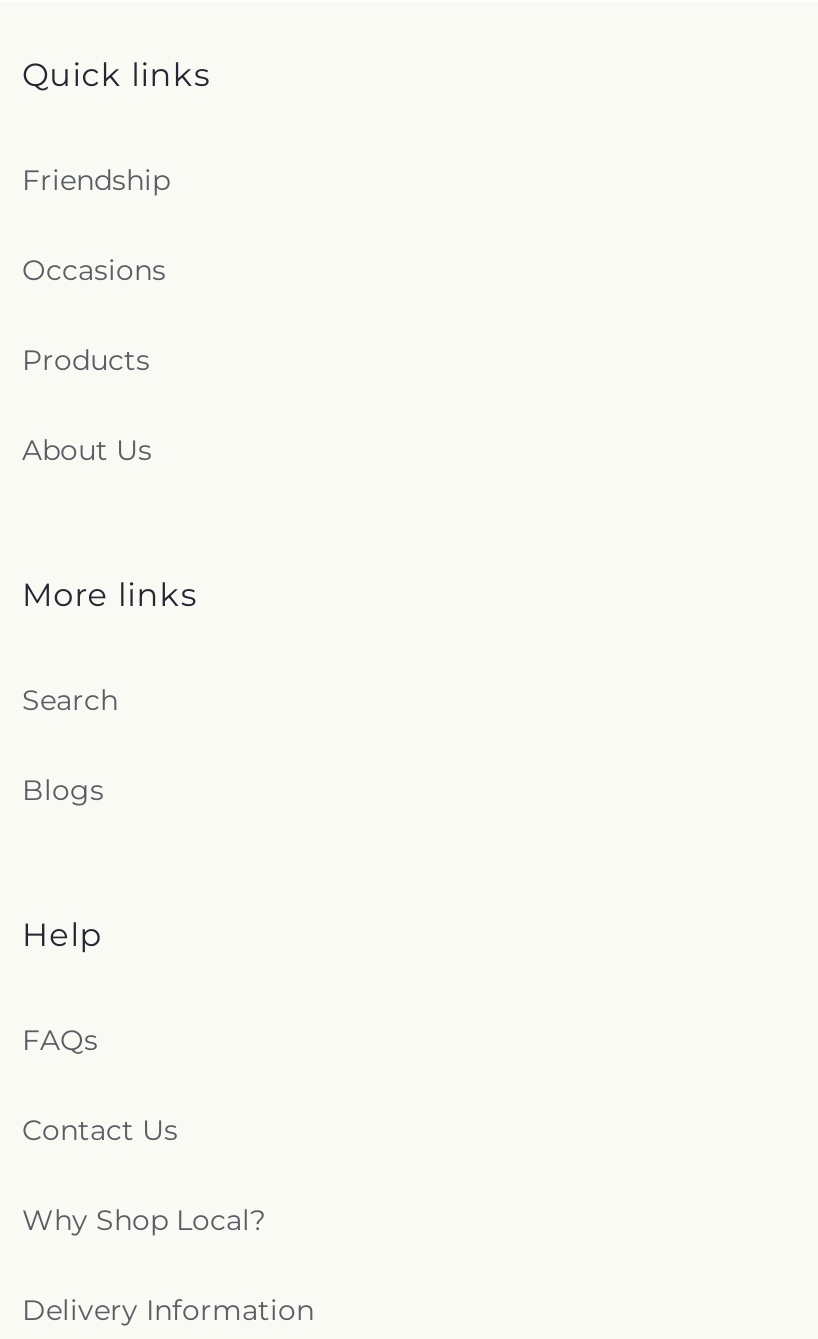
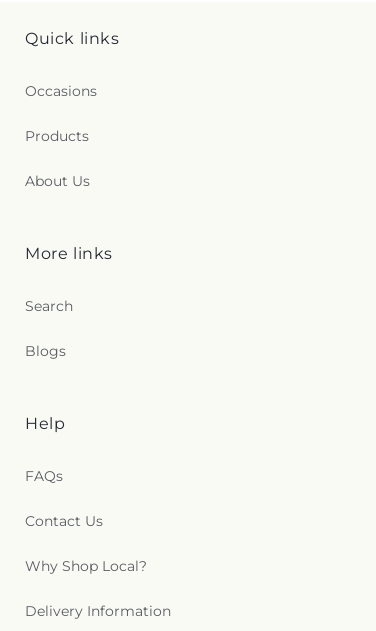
[22,163,170,199] Friendship -> none

